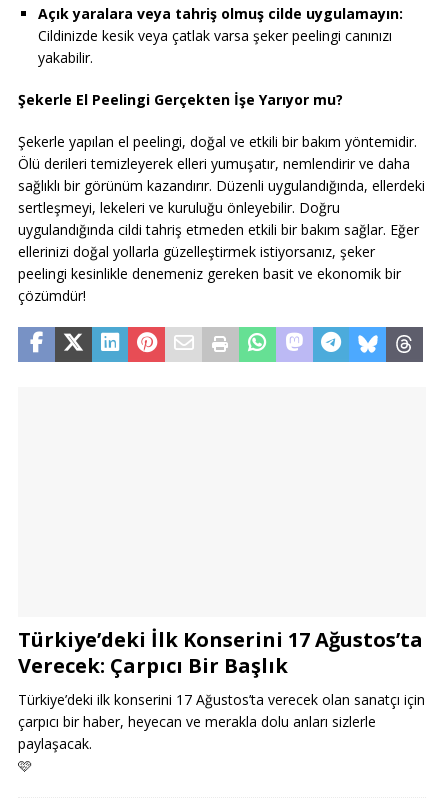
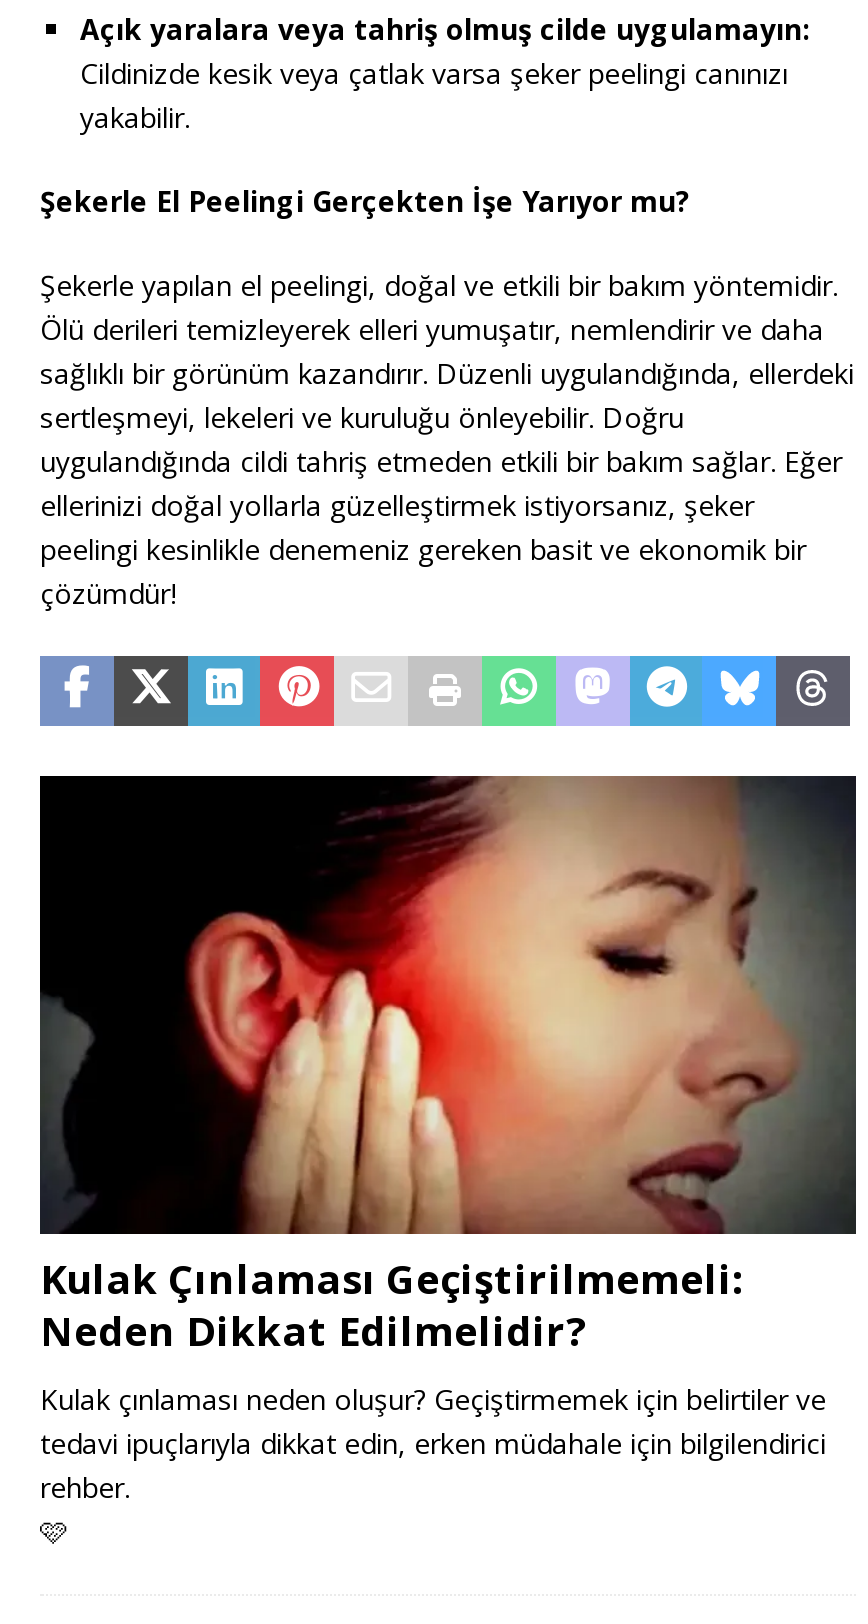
none -> [38,774,858,1236] [image]
[18,626,425,753] Türkiye’deki İlk Konserini 17 Ağustos’ta | Verecek: Çarpıcı Bir Başlık | Türkiye’deki ilk konserini 17 Ağustos’ta verecek olan sanatçı için | çarpıcı bir haber, heyecan ve merakla dolu anları sizlerle | paylaşacak. -> [40,1251,826,1505] Kulak Çınlaması Geçiştirilmemeli: | Neden Dikkat Edilmelidir? | Kulak çınlaması neden oluşur? Geçiştirmemek için belirtiler ve | tedavi ipuçlarıyla dikkat edin, erken müdahale için bilgilendirici | rehber.

